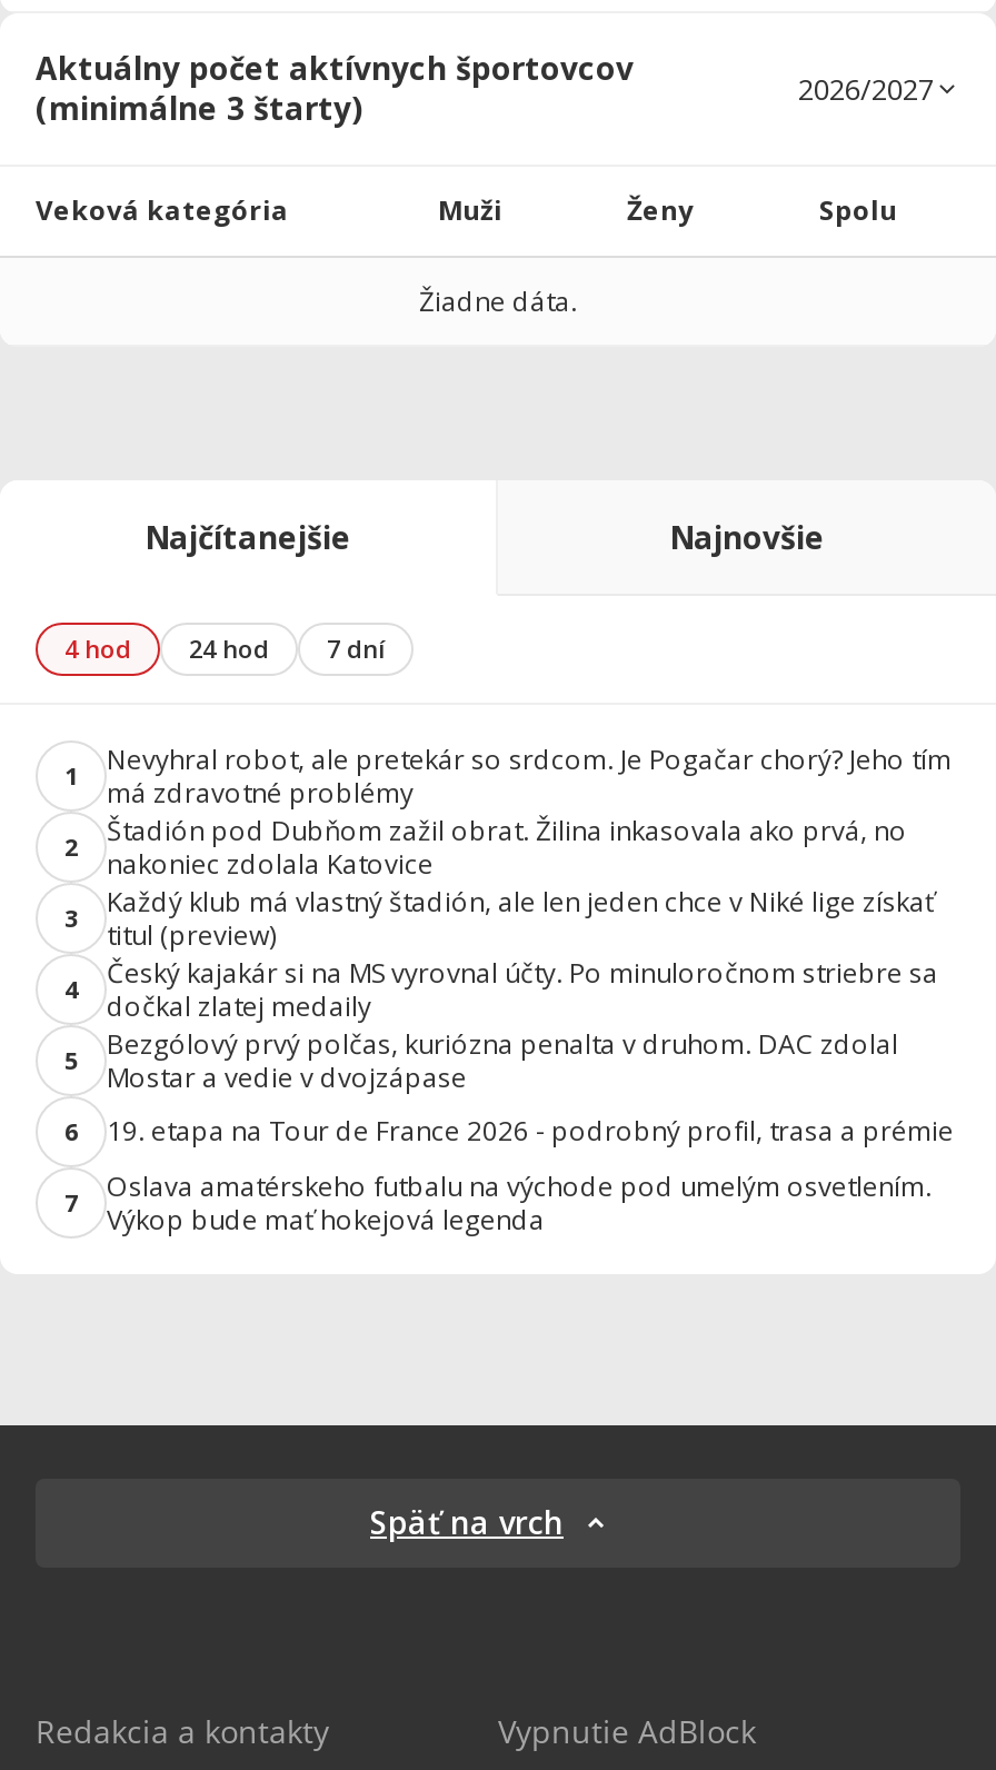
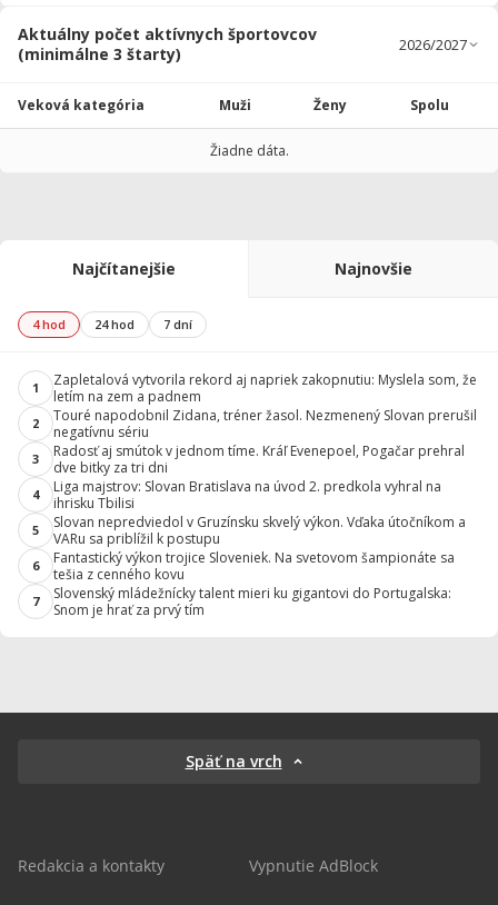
[107,740,952,811] Nevyhral robot, ale pretekár so srdcom. Je Pogačar chorý? Jeho tím | má zdravotné problémy -> [53,370,477,406] Zapletalová vytvorila rekord aj napriek zakopnutiu: Myslela som, že | letím na zem a padnem
[107,811,907,882] Štadión pod Dubňom zažil obrat. Žilina inkasovala ako prvá, no | nakoniec zdolala Katovice -> [53,406,477,441] Touré napodobnil Zidana, tréner žasol. Nezmenený Slovan prerušil | negatívnu sériu
[107,882,934,953] Každý klub má vlastný štadión, ale len jeden chce v Niké lige získať | titul (preview) -> [53,441,465,477] Radosť aj smútok v jednom tíme. Kráľ Evenepoel, Pogačar prehral | dve bitky za tri dni
[107,953,938,1025] Český kajakár si na MS vyrovnal účty. Po minuloročnom striebre sa | dočkal zlatej medaily -> [53,477,441,512] Liga majstrov: Slovan Bratislava na úvod 2. predkola vyhral na | ihrisku Tbilisi
[107,1025,898,1096] Bezgólový prvý polčas, kuriózna penalta v druhom. DAC zdolal | Mostar a vedie v dvojzápase -> [53,512,466,548] Slovan nepredviedol v Gruzínsku skvelý výkon. Vďaka útočníkom a | VARu sa priblížil k postupu
[107,1112,954,1150] 19. etapa na Tour de France 2026 - podrobný profil, trasa a prémie -> [53,548,455,583] Fantastický výkon trojice Sloveniek. Na svetovom šampionáte sa | tešia z cenného kovu
[107,1167,932,1238] Oslava amatérskeho futbalu na východe pod umelým osvetlením. | Výkop bude mať hokejová legenda -> [53,583,451,619] Slovenský mládežnícky talent mieri ku gigantovi do Portugalska: | Snom je hrať za prvý tím

